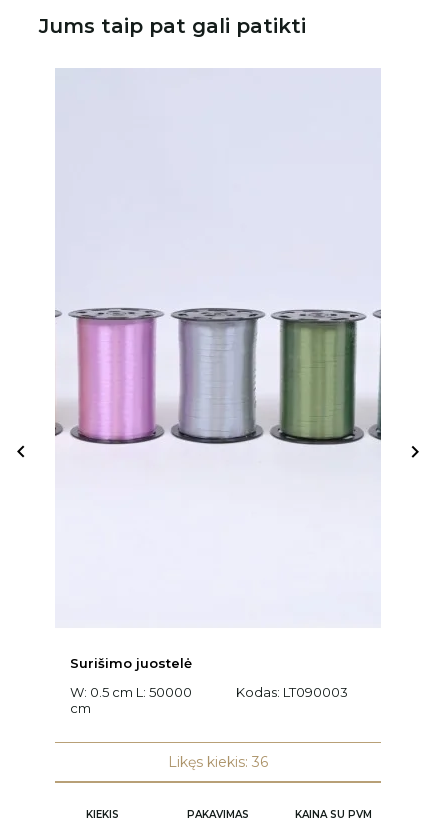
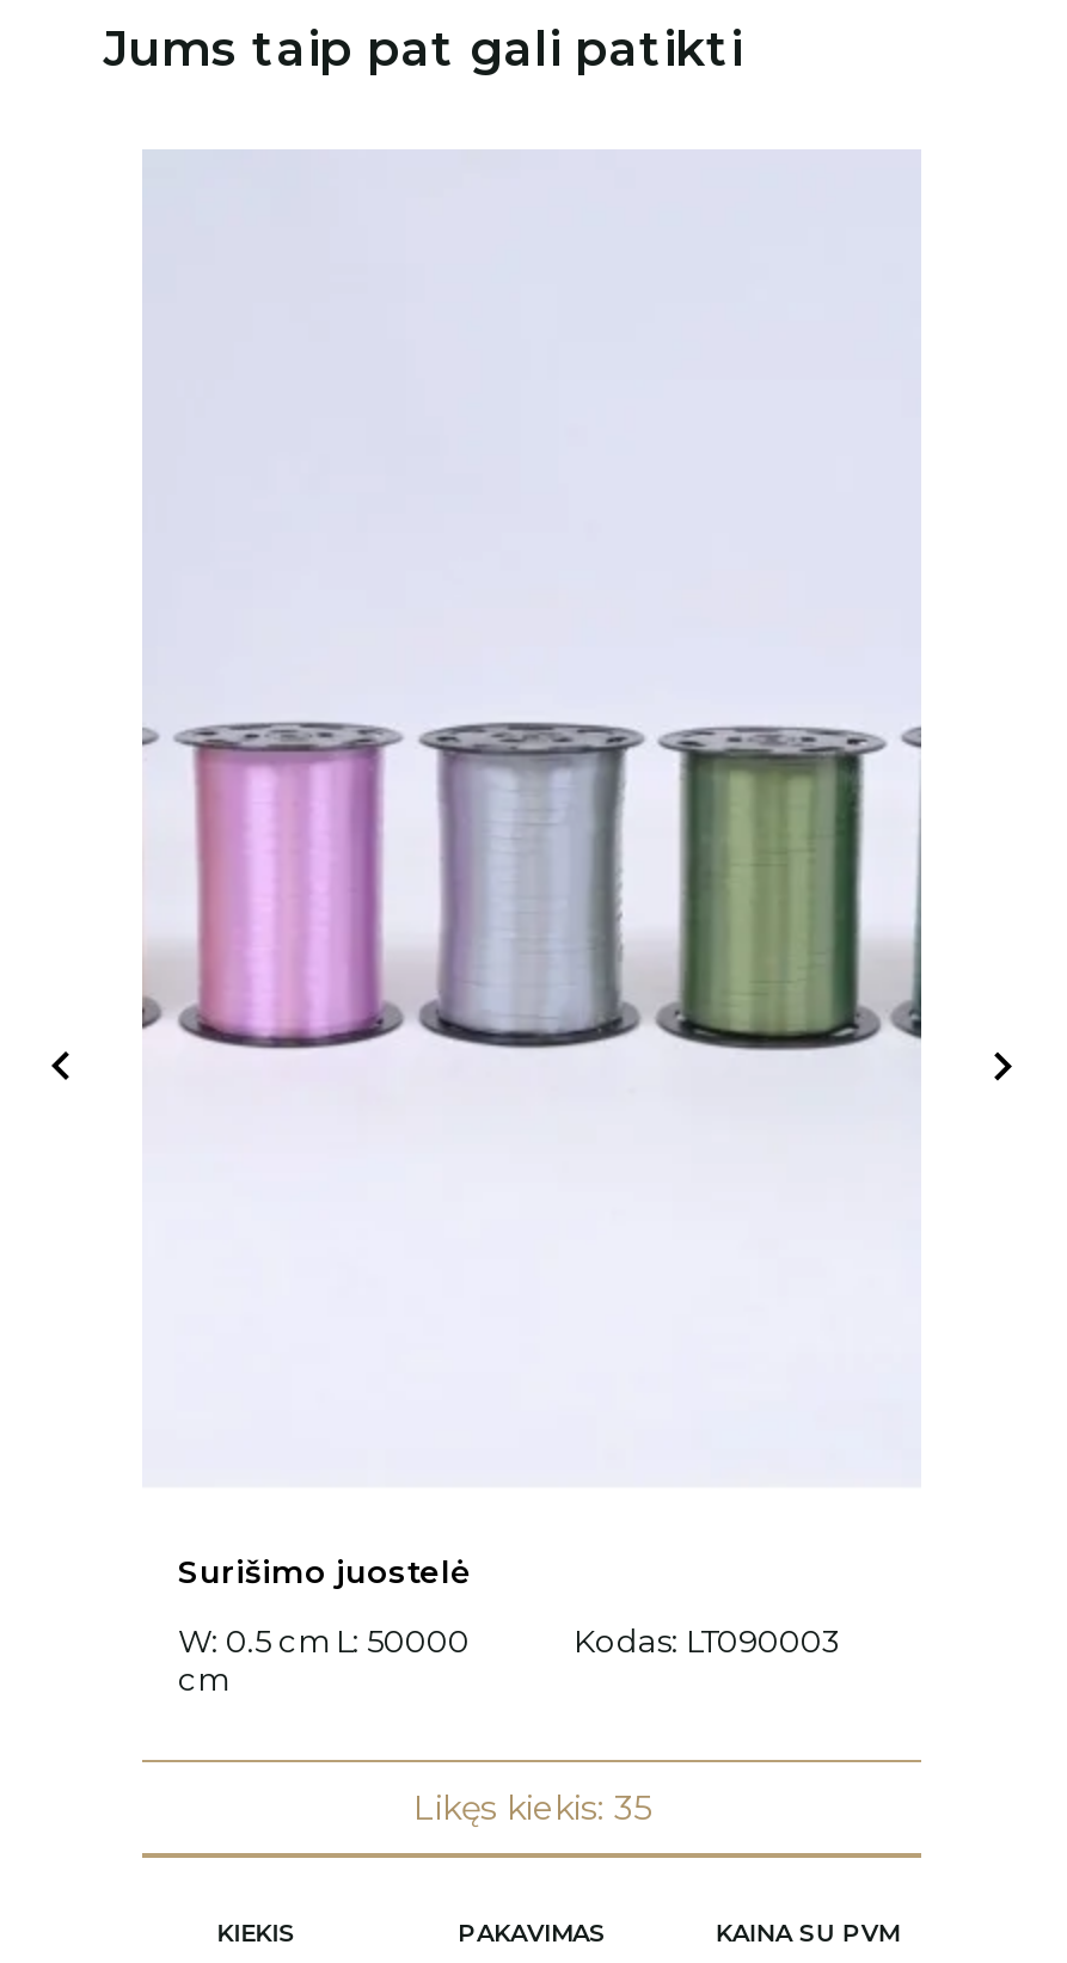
[168,753,268,771] Likęs kiekis: 36 -> [413,1787,650,1830] Likęs kiekis: 35

